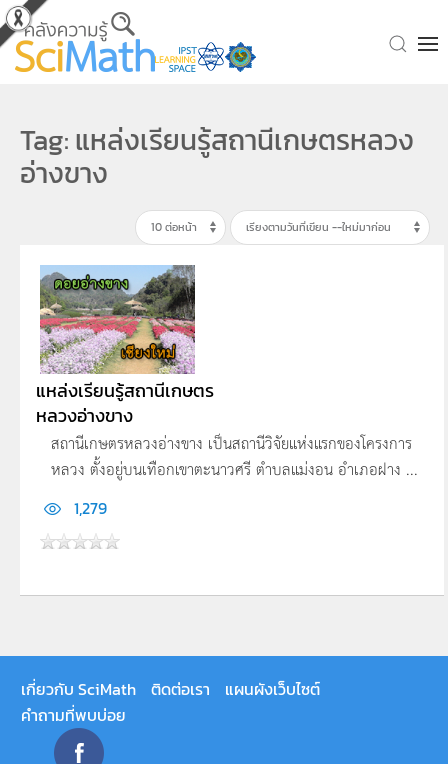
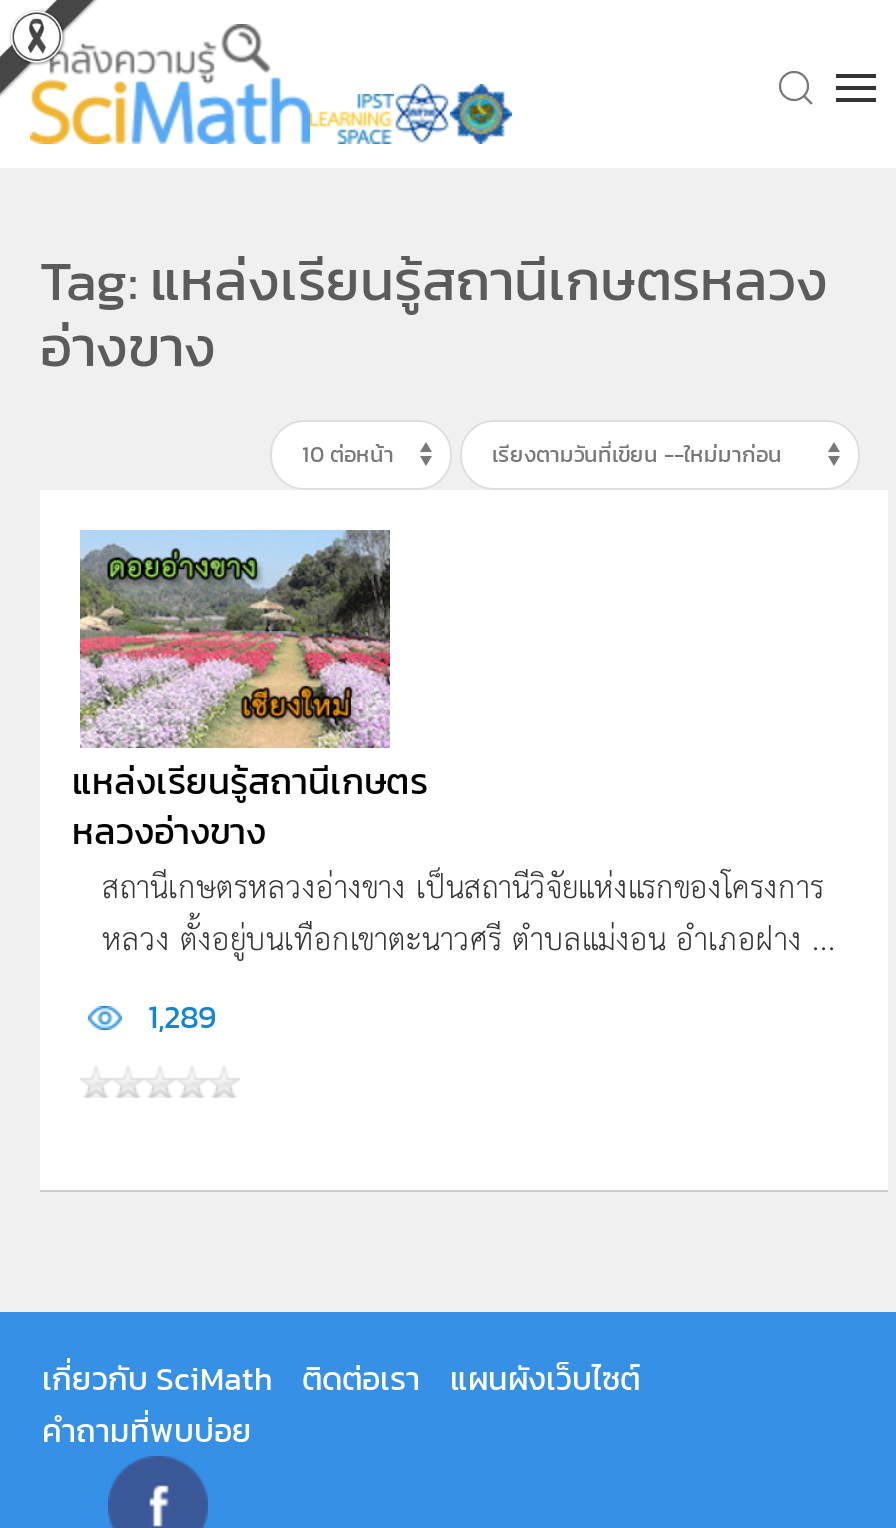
[74,496,107,520] 1,279 -> [148,992,216,1040] 1,289

